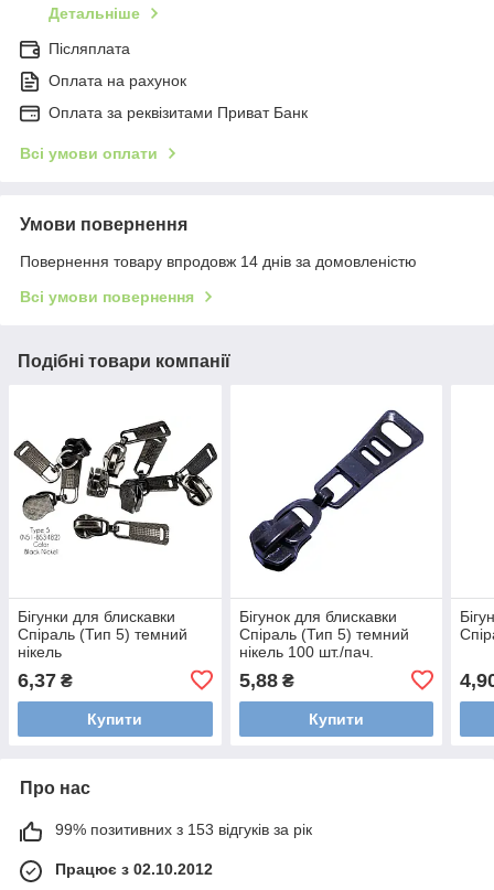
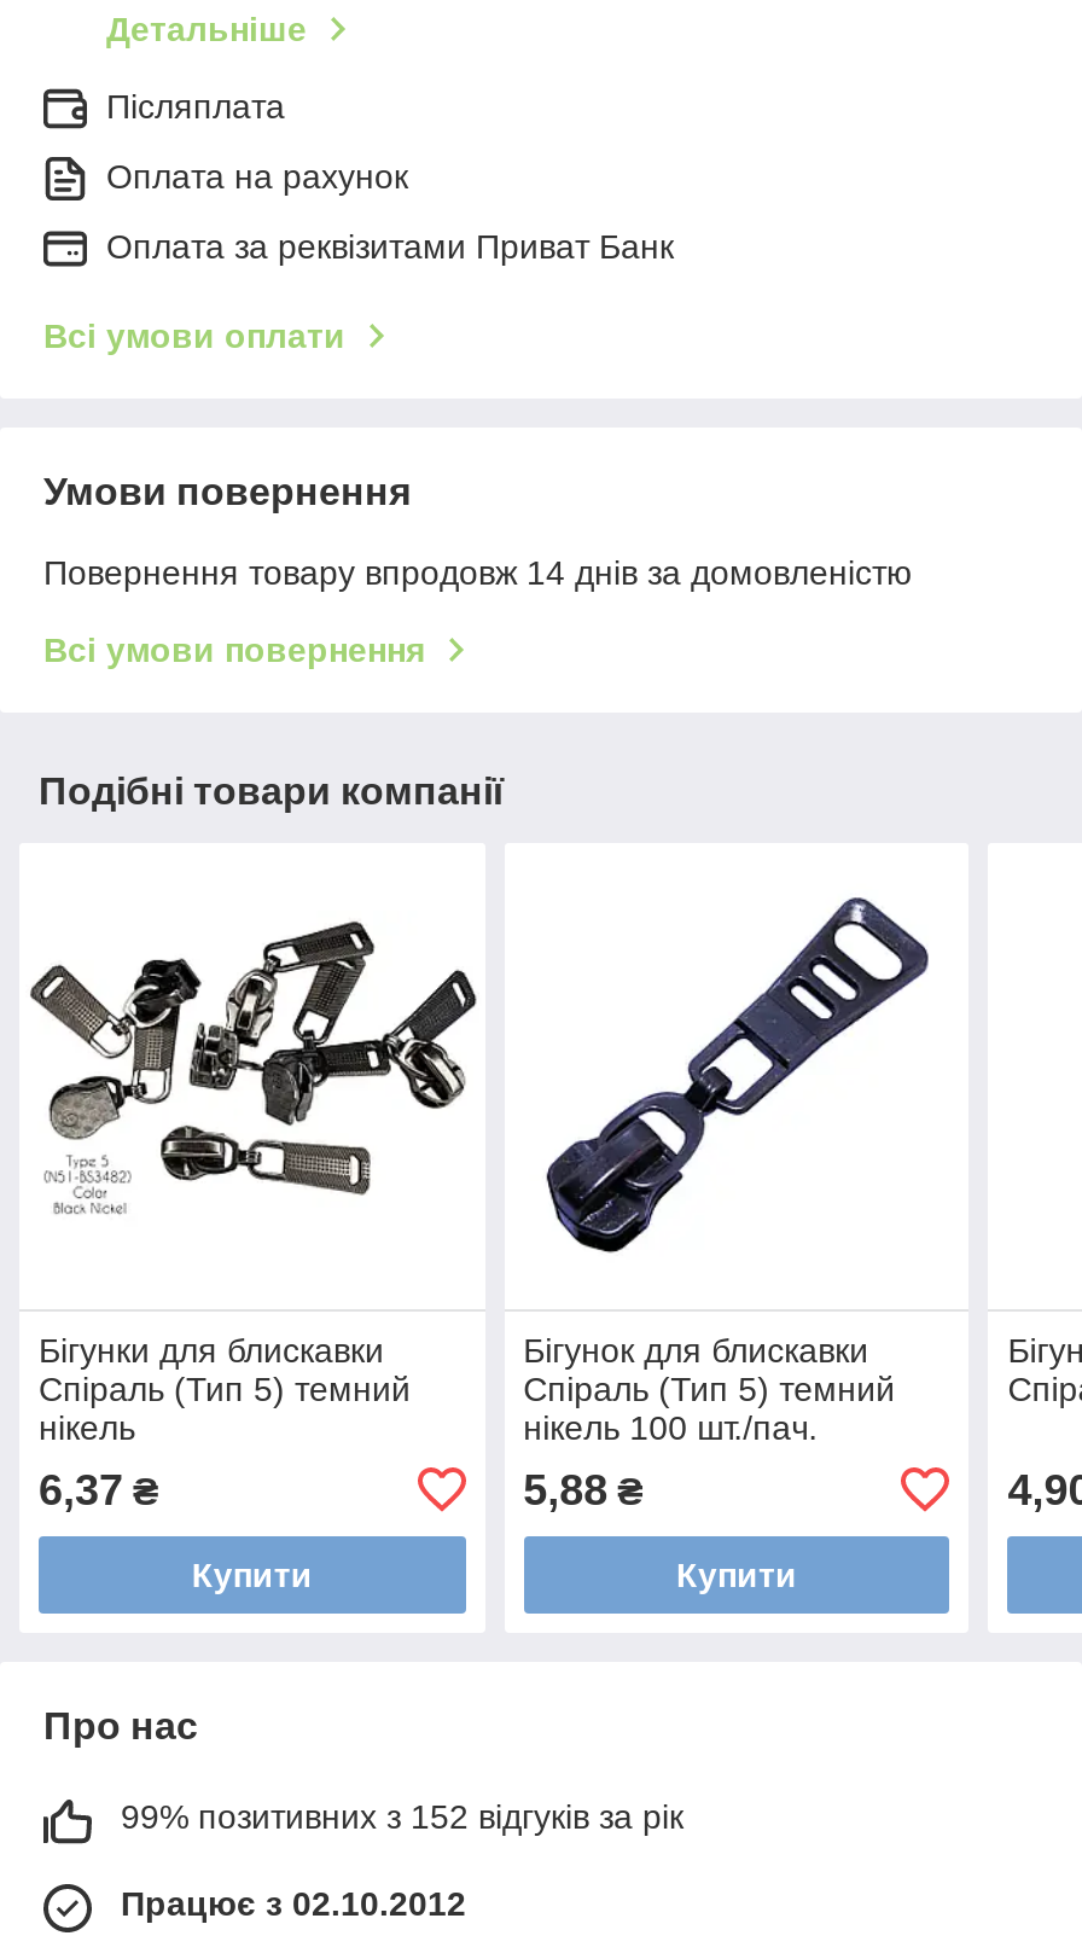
[55,820,312,838] 99% позитивних з 153 відгуків за рік -> [121,1797,683,1836] 99% позитивних з 152 відгуків за рік

